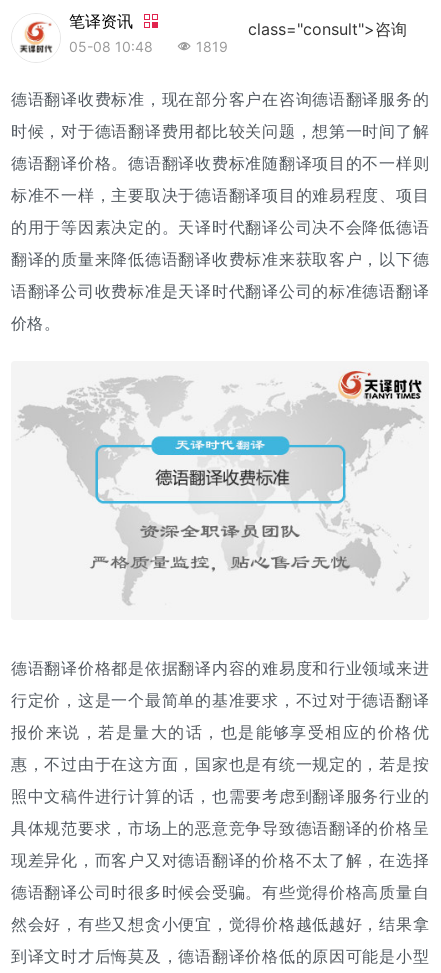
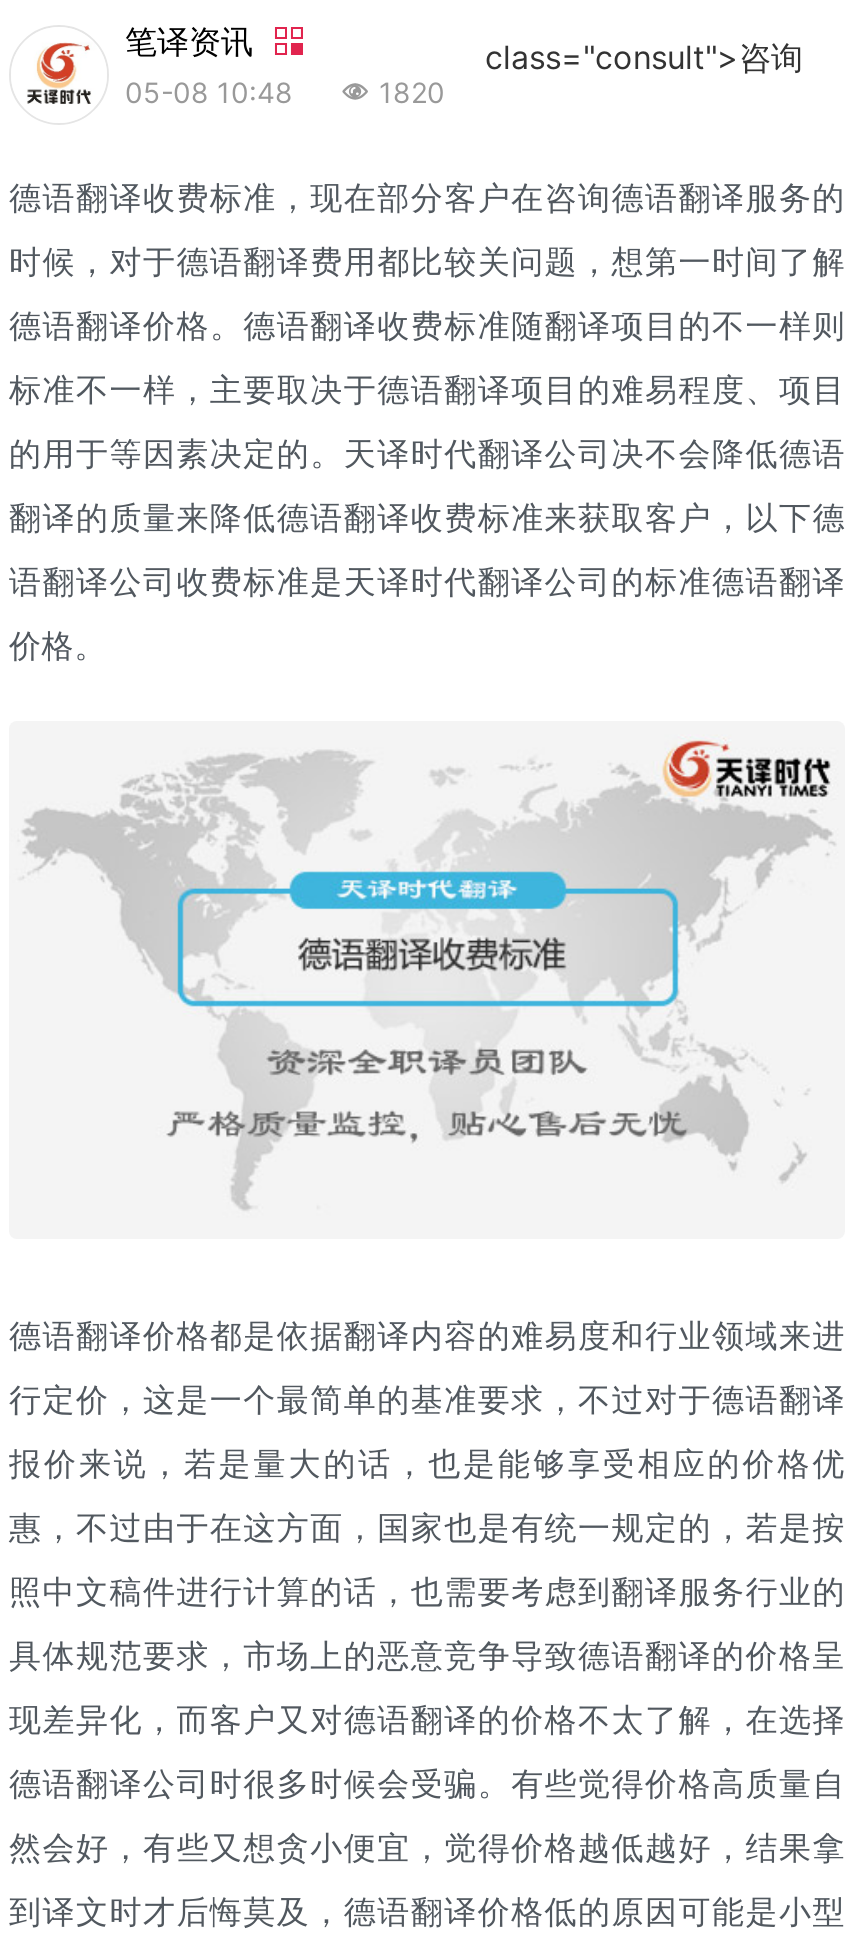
[196,38,228,55] 1819 -> [379,75,445,109] 1820

